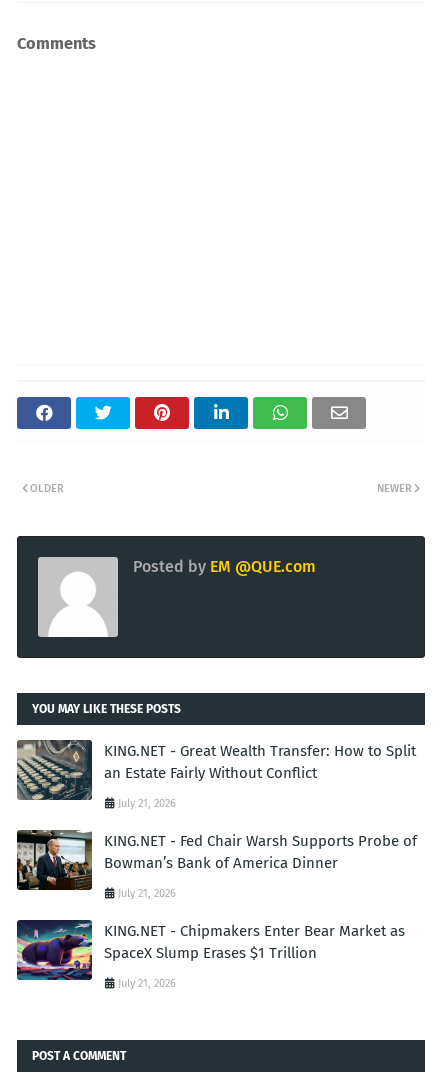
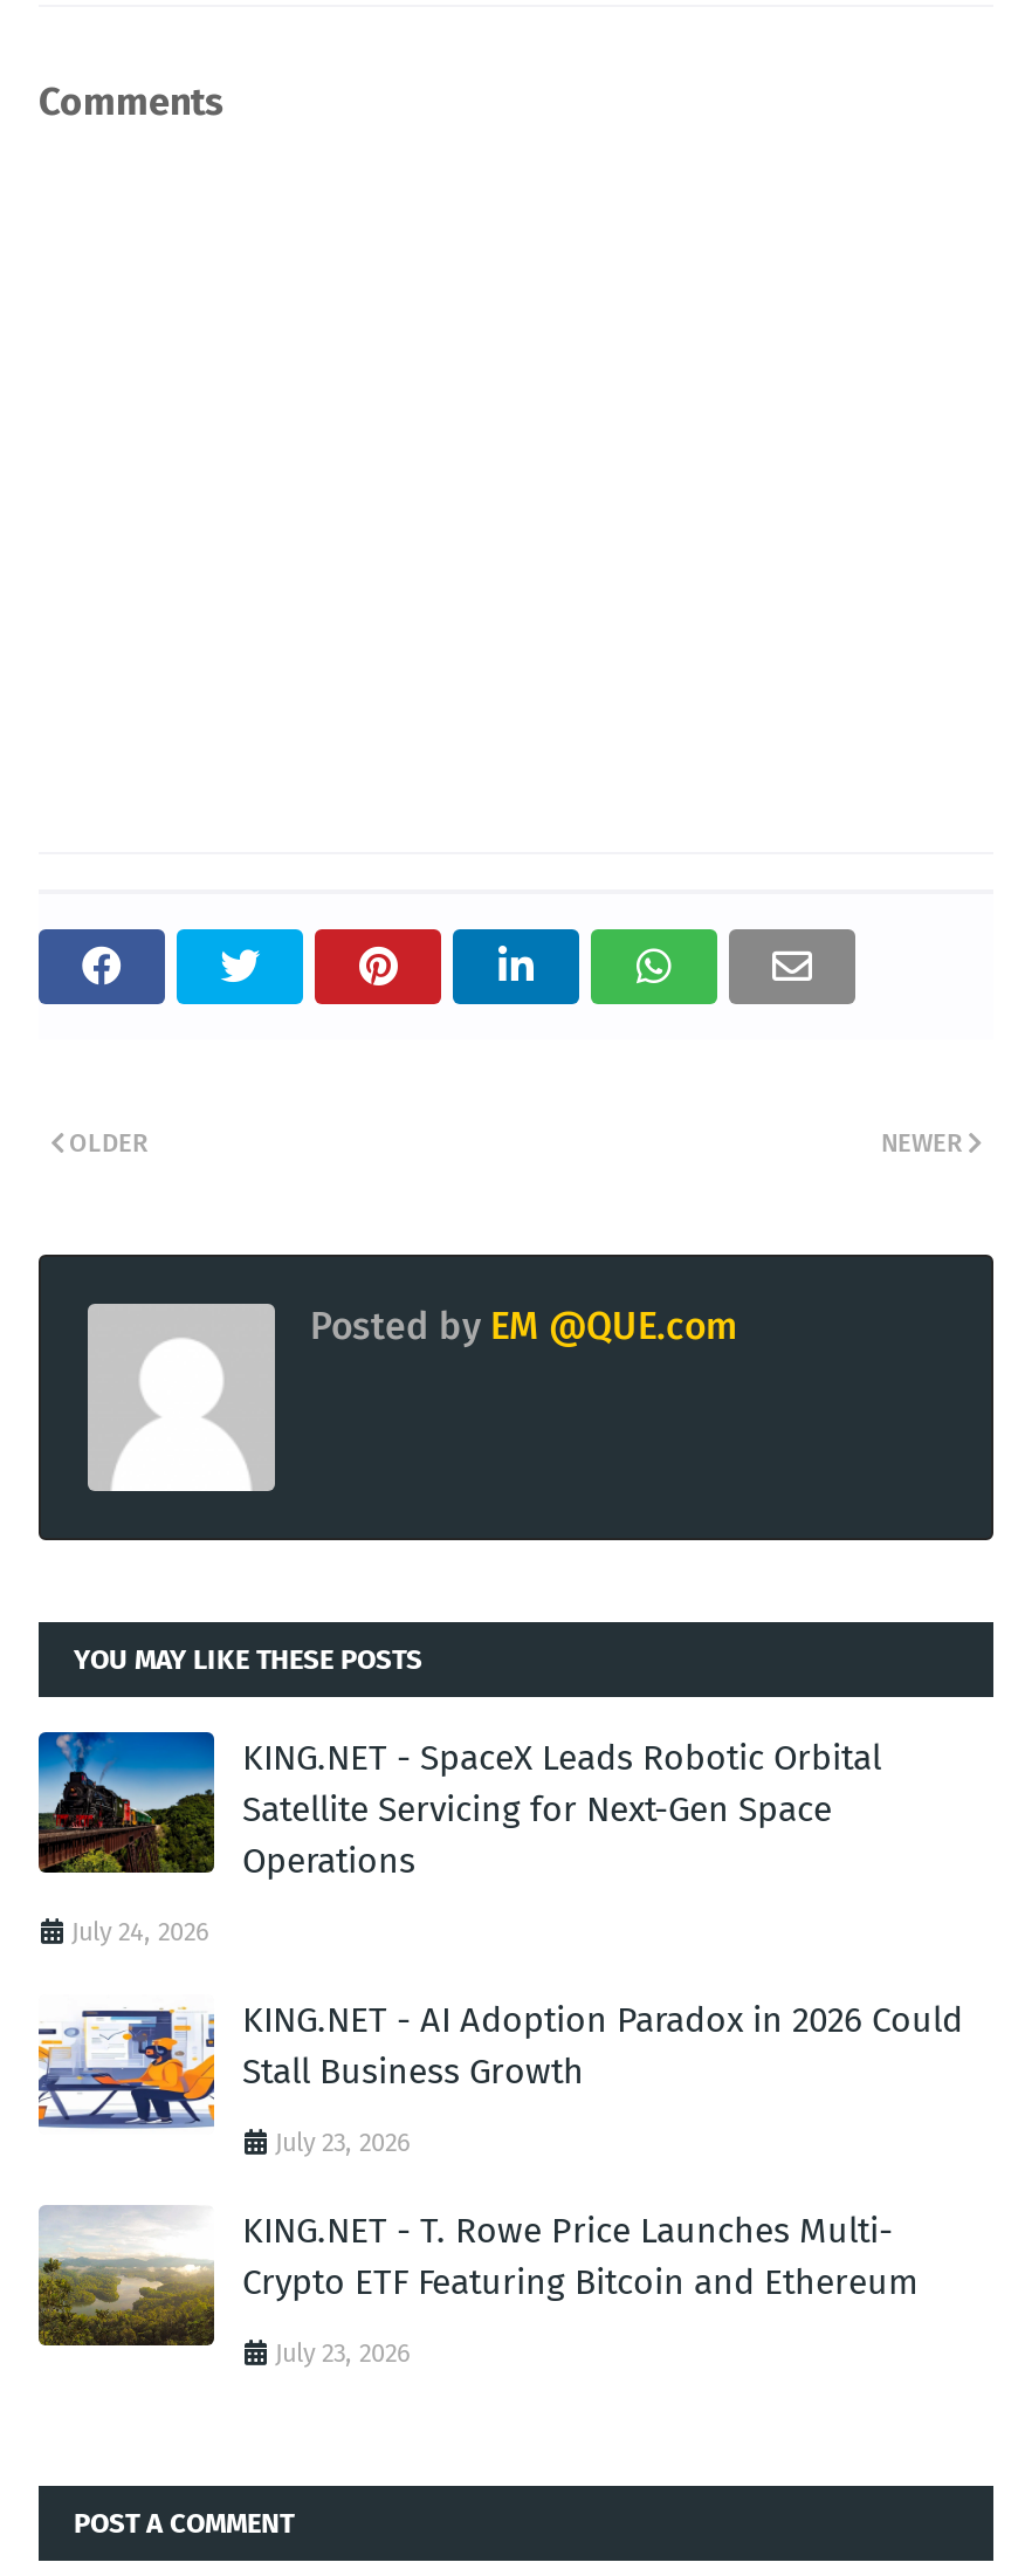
[16,739,416,790] [image] | KING.NET - Great Wealth Transfer: How to Split | an Estate Fairly Without Conflict -> [36,1730,881,1883] [image] | KING.NET - SpaceX Leads Robotic Orbital | Satellite Servicing for Next-Gen Space | Operations
[118,797,176,810] July 21, 2026 -> [71,1918,209,1948] July 24, 2026
[16,832,417,891] [image] | KING.NET - Fed Chair Warsh Supports Probe of | Bowman’s Bank of America Dinner -> [36,1994,963,2130] [image] | KING.NET - AI Adoption Paradox in 2026 Could | Stall Business Growth
[118,887,176,900] July 21, 2026 -> [275,2128,411,2159] July 23, 2026
[16,919,405,981] [image] | KING.NET - Chipmakers Enter Bear Market as | SpaceX Slump Erases $1 Trillion -> [36,2205,919,2348] [image] | KING.NET - T. Rowe Price Launches Multi- | Crypto ETF Featuring Bitcoin and Ethereum
[118,977,176,990] July 21, 2026 -> [275,2339,411,2370] July 23, 2026

